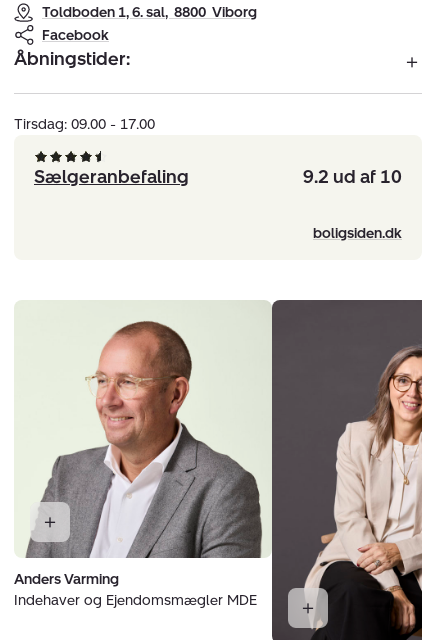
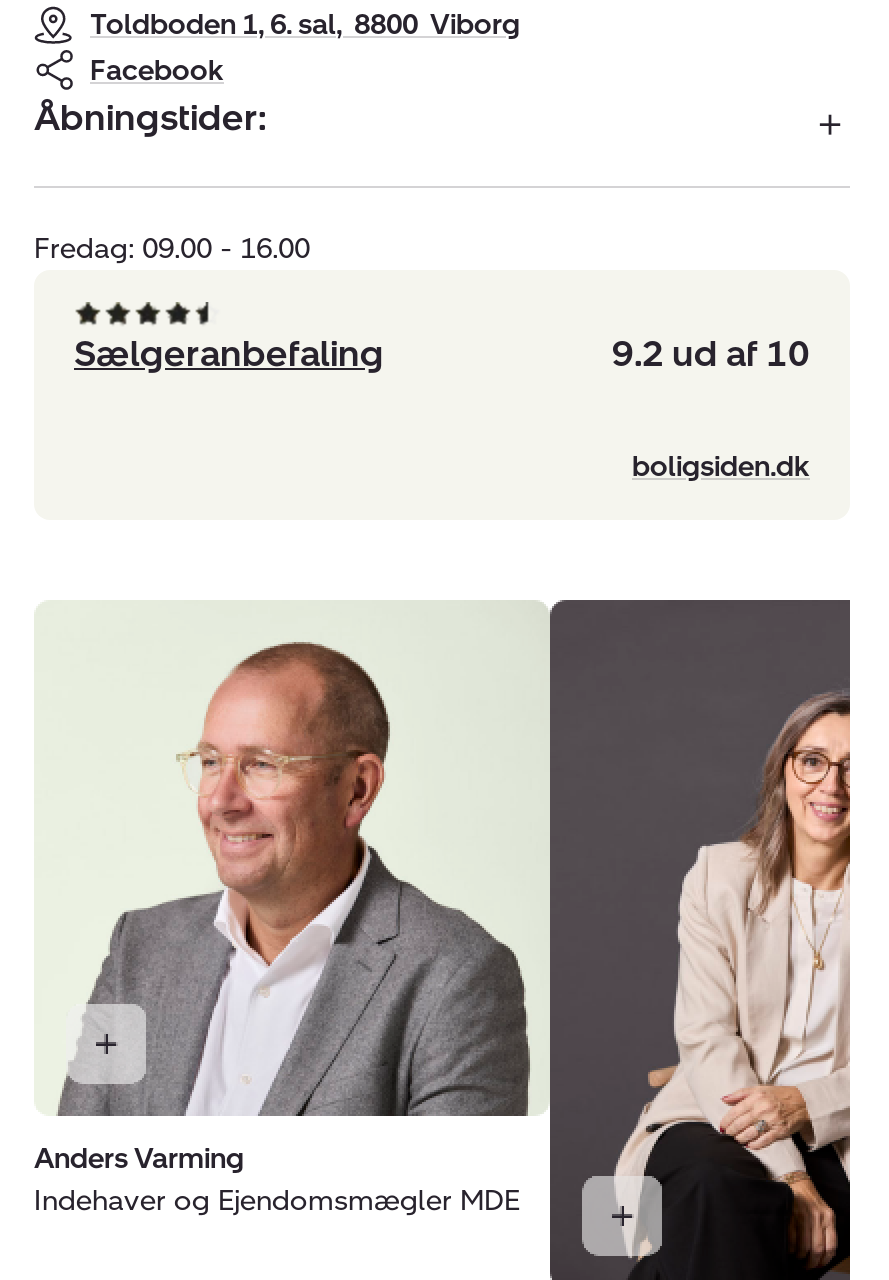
[14,116,155,133] Tirsdag: 09.00 - 17.00 -> [34,232,310,266] Fredag: 09.00 - 16.00

